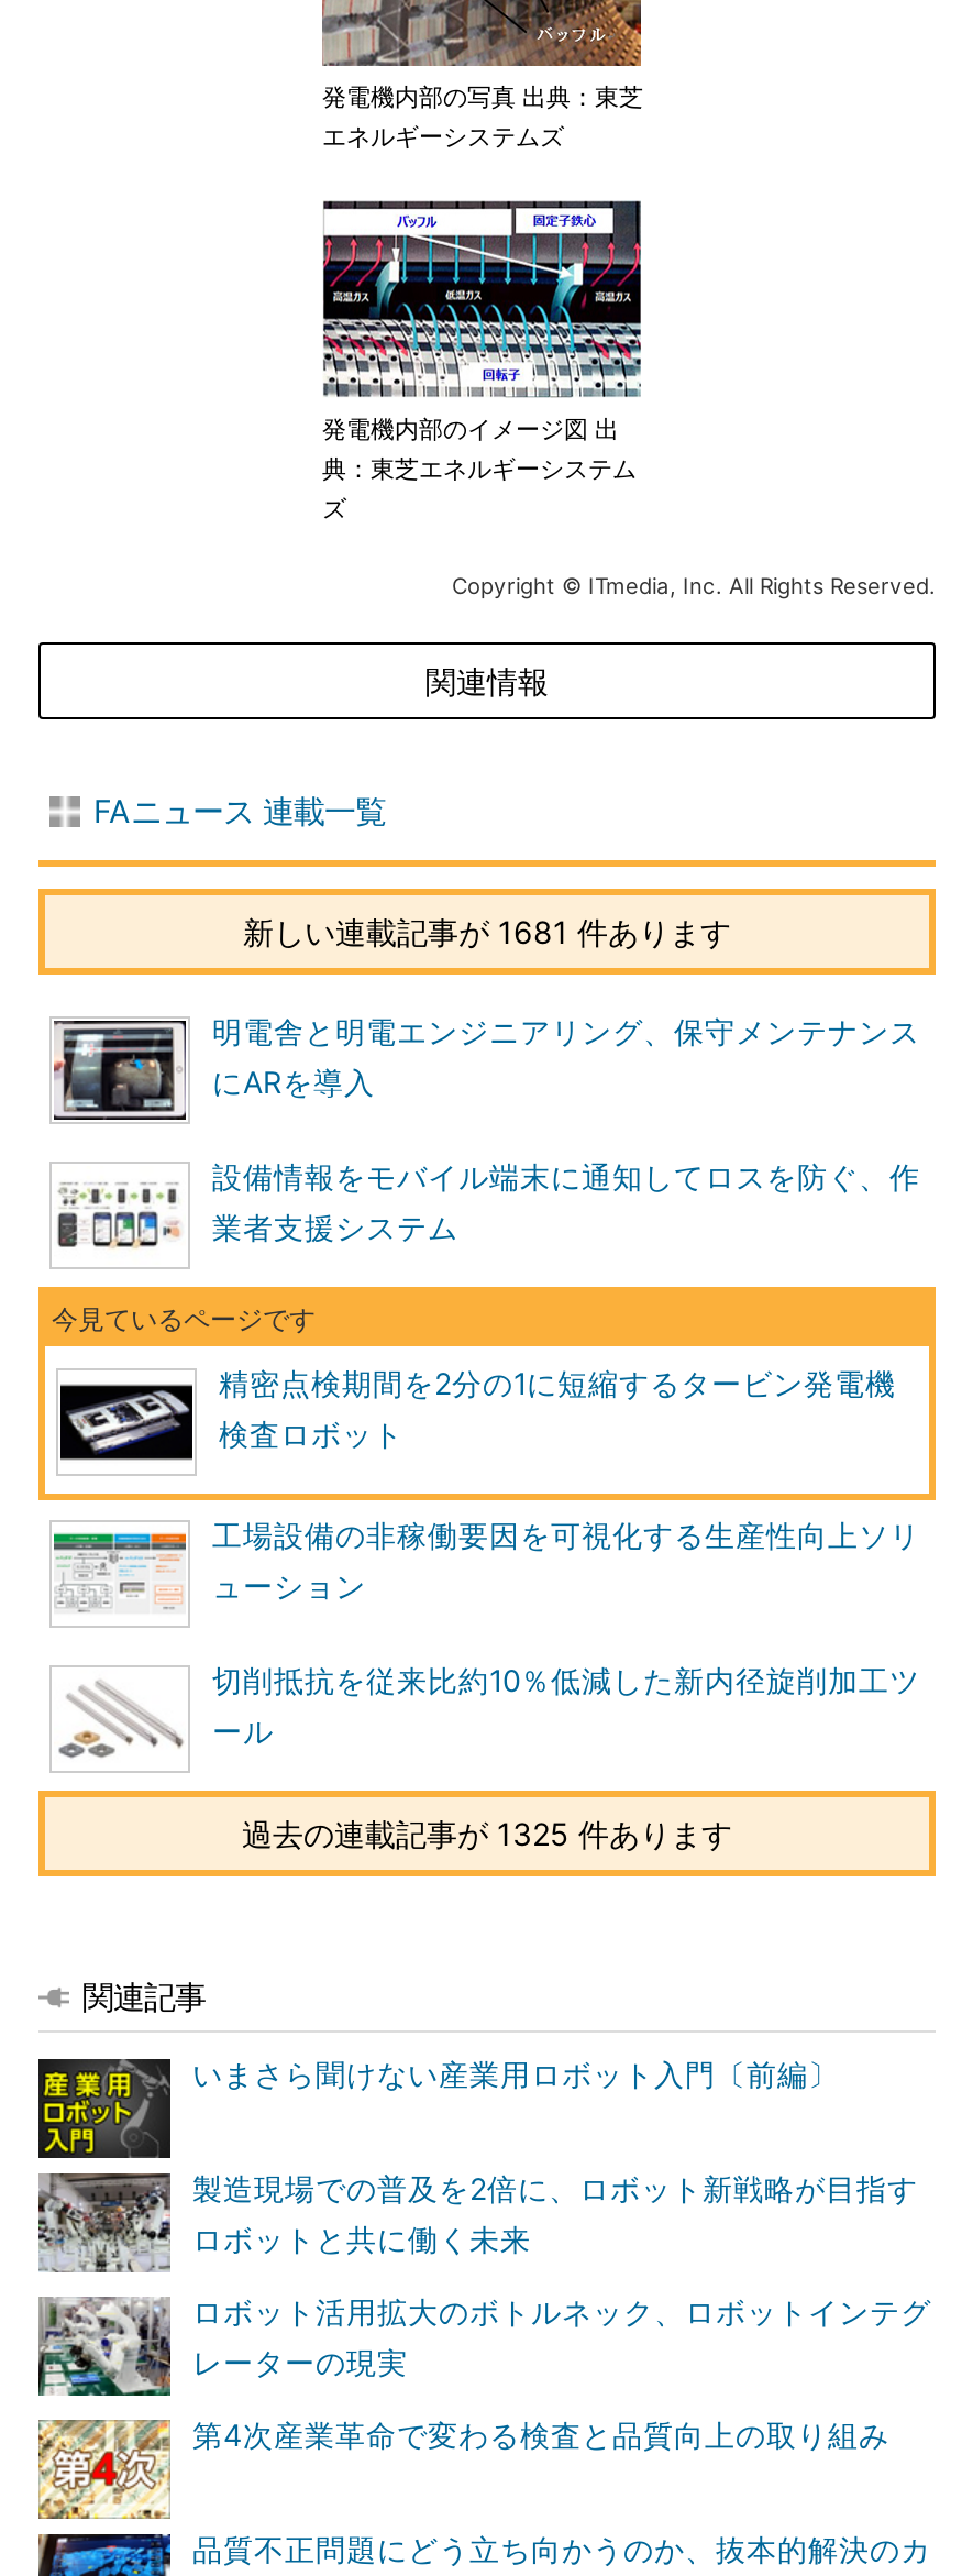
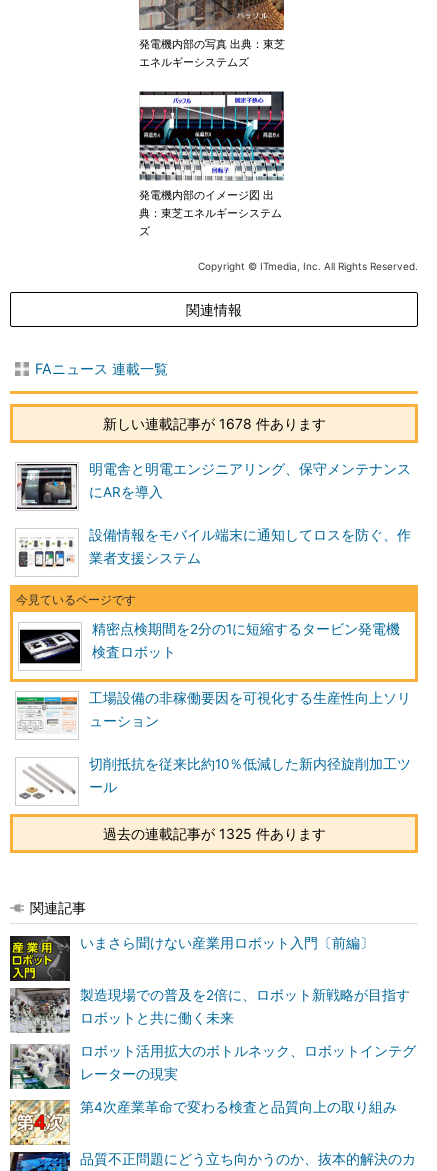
[243,913,731,950] 新しい連載記事が 1681 件あります -> [102,415,325,432] 新しい連載記事が 1678 件あります

